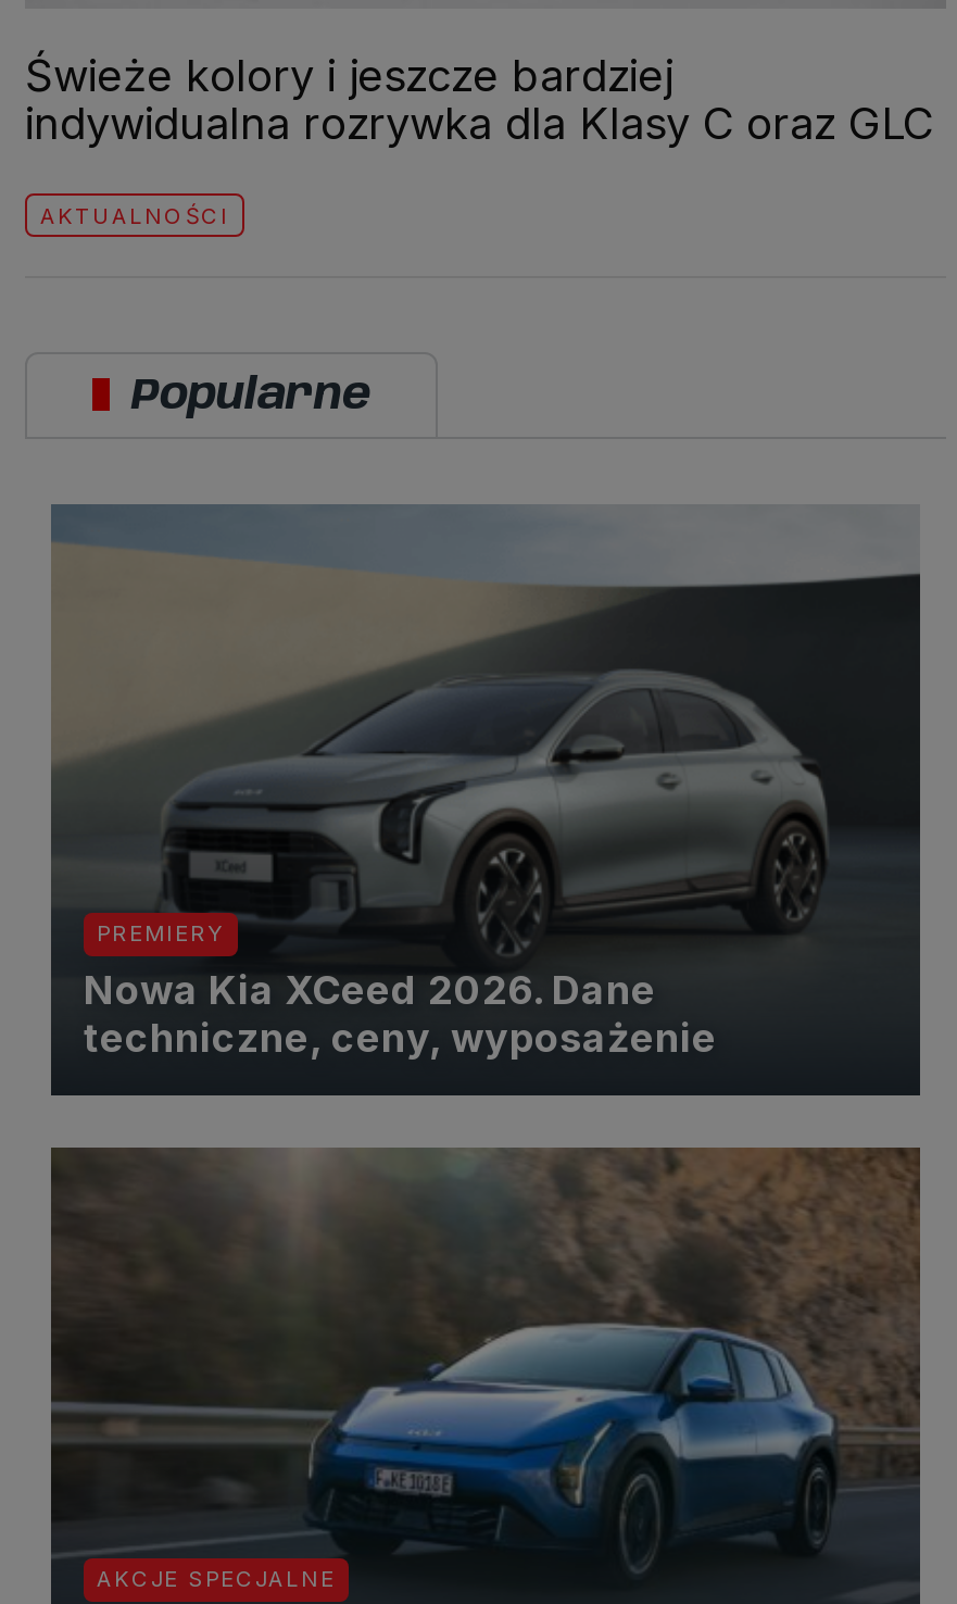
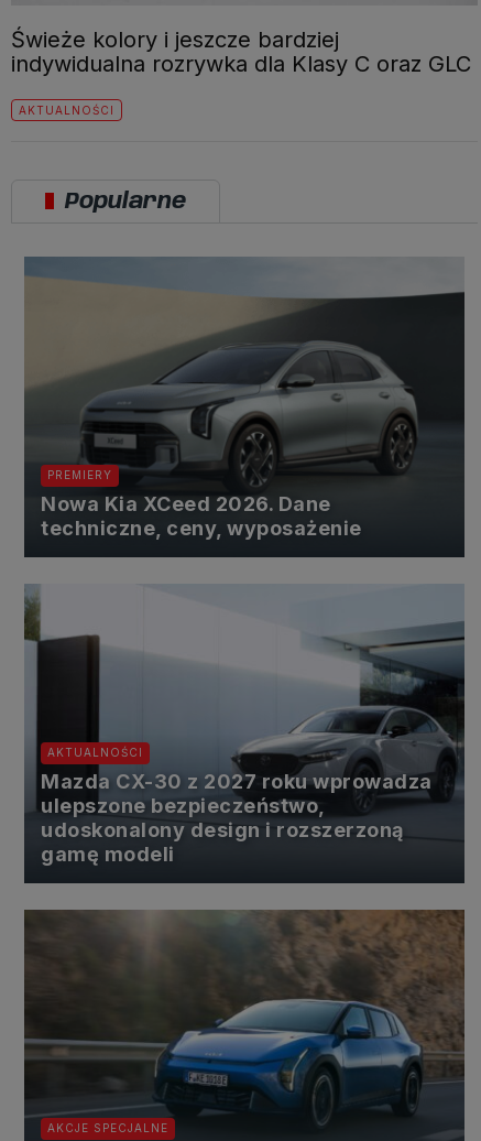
none -> [24,584,464,866] [image] | AKTUALNOŚCI | Mazda CX-30 z 2027 roku wprowadza | ulepszone bezpieczeństwo, | udoskonalony design i rozszerzoną | gamę modeli

